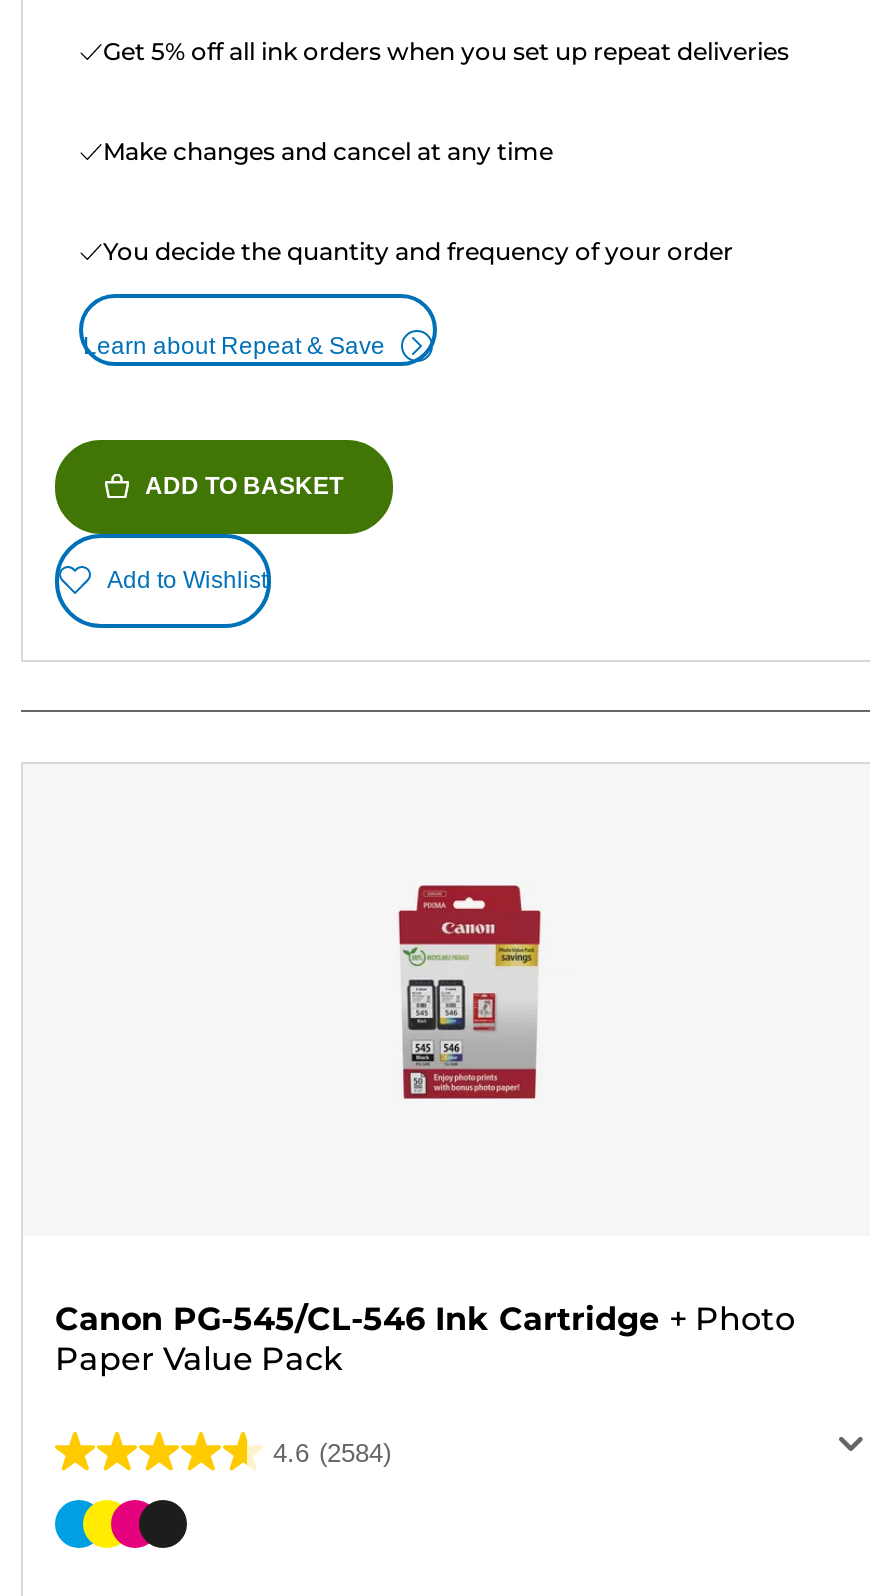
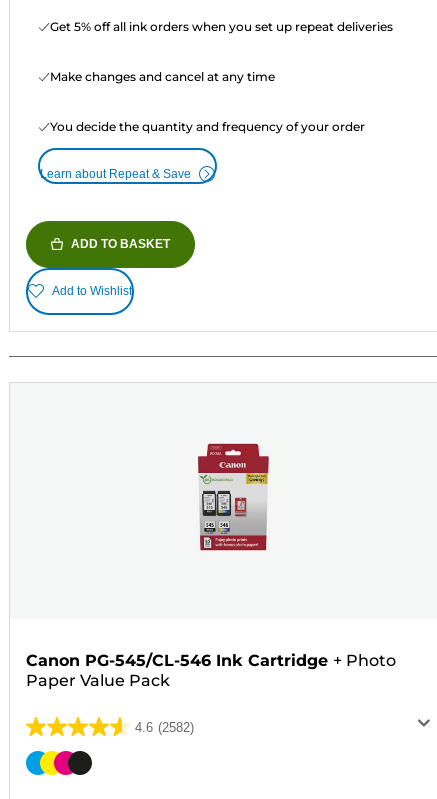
[273,1438,391,1468] 4.6 (2584) -> [135,720,194,735] 4.6 (2582)

